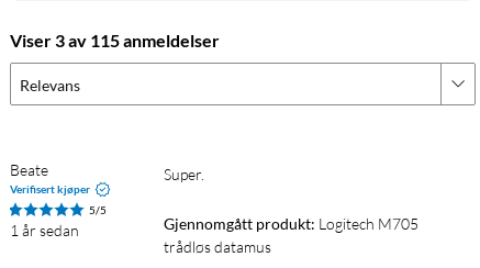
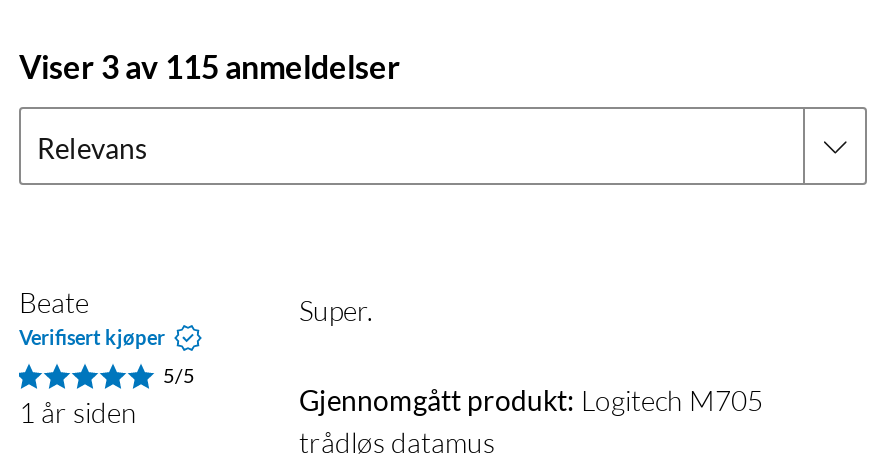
[10,220,79,239] 1 år sedan -> [19,396,137,430] 1 år siden

